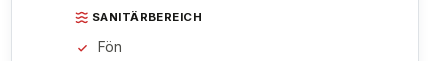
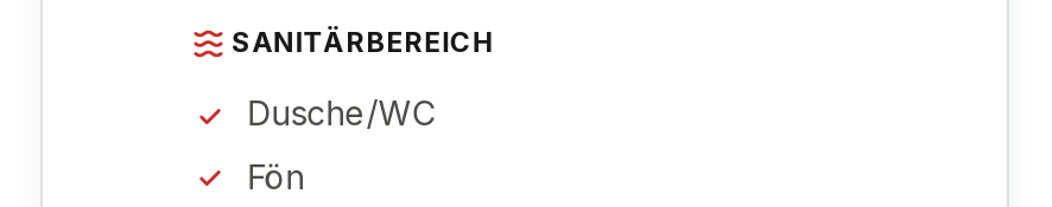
none -> [247,93,435,134] Dusche/WC

